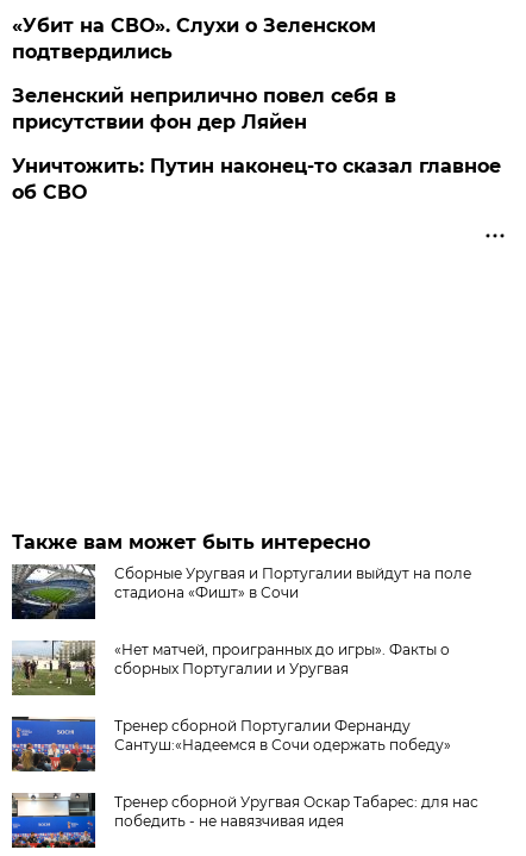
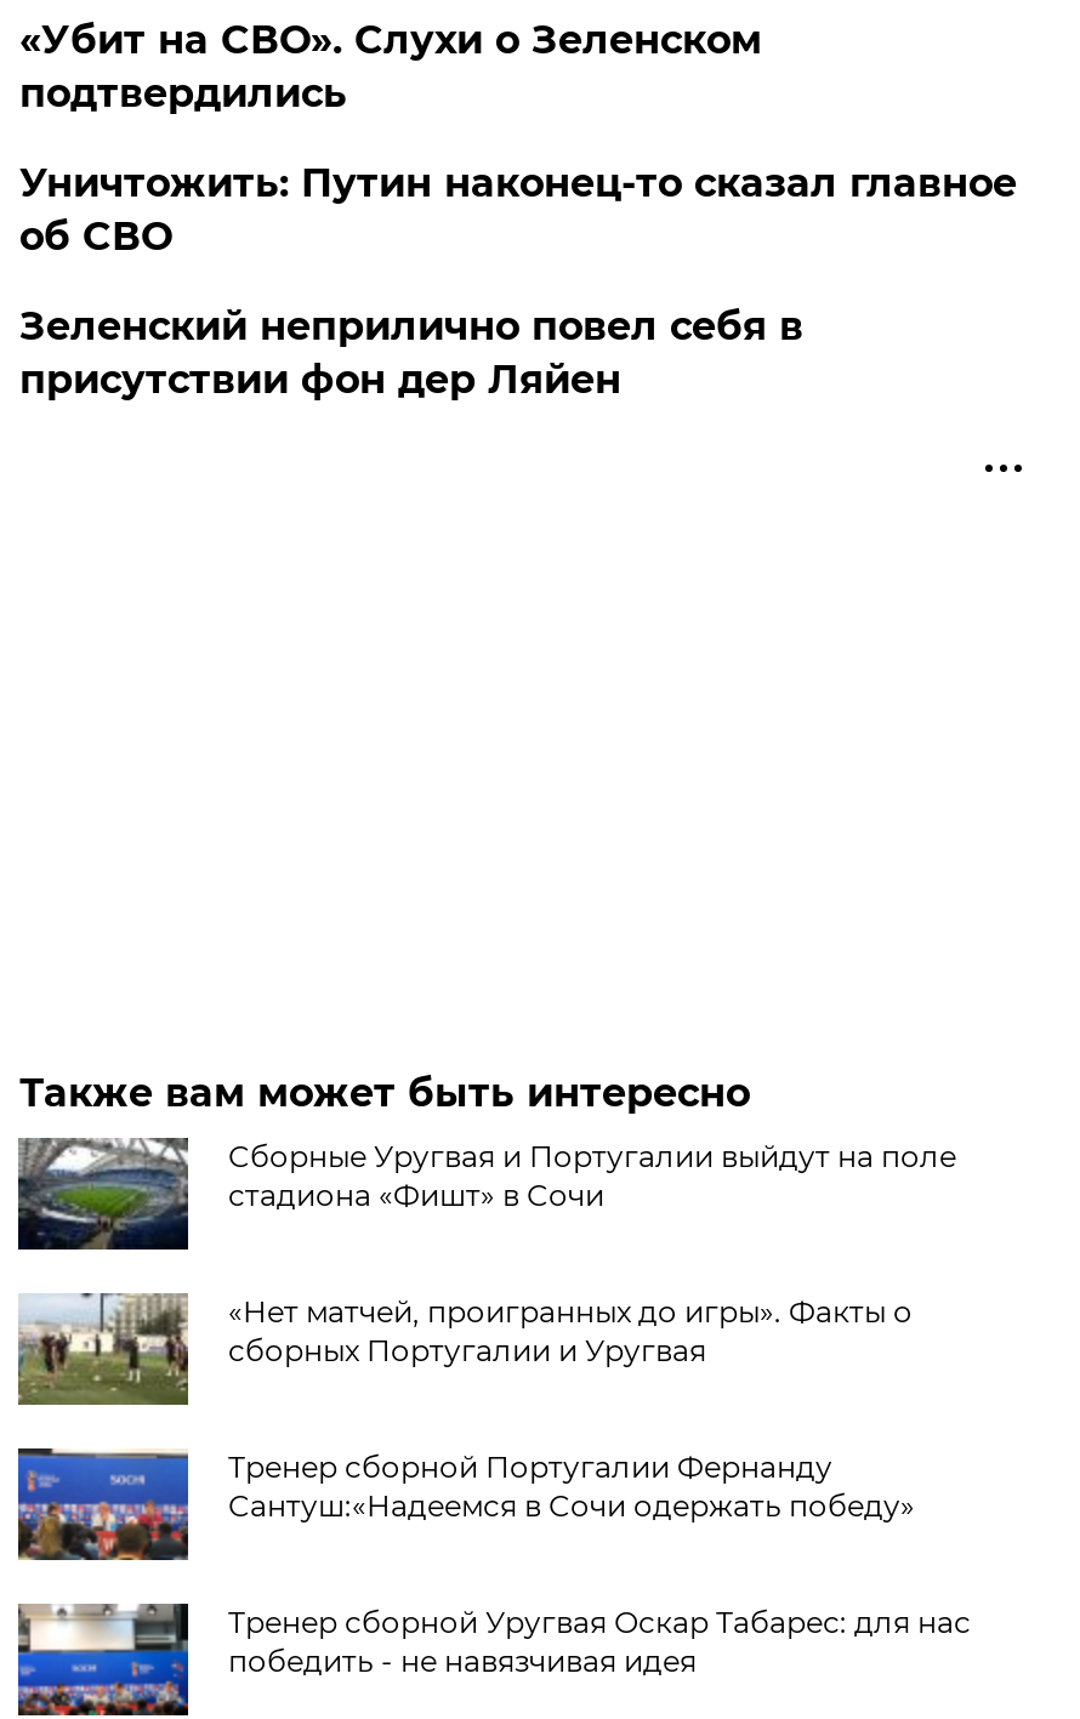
moved [12,84,397,133] -> [19,303,803,403]: Зеленский неприлично повел cебя в | присутствии фон дер Ляйен
moved [12,155,501,203] -> [19,160,1017,259]: Уничтожить: Путин наконец-то сказал главное | об СВО

